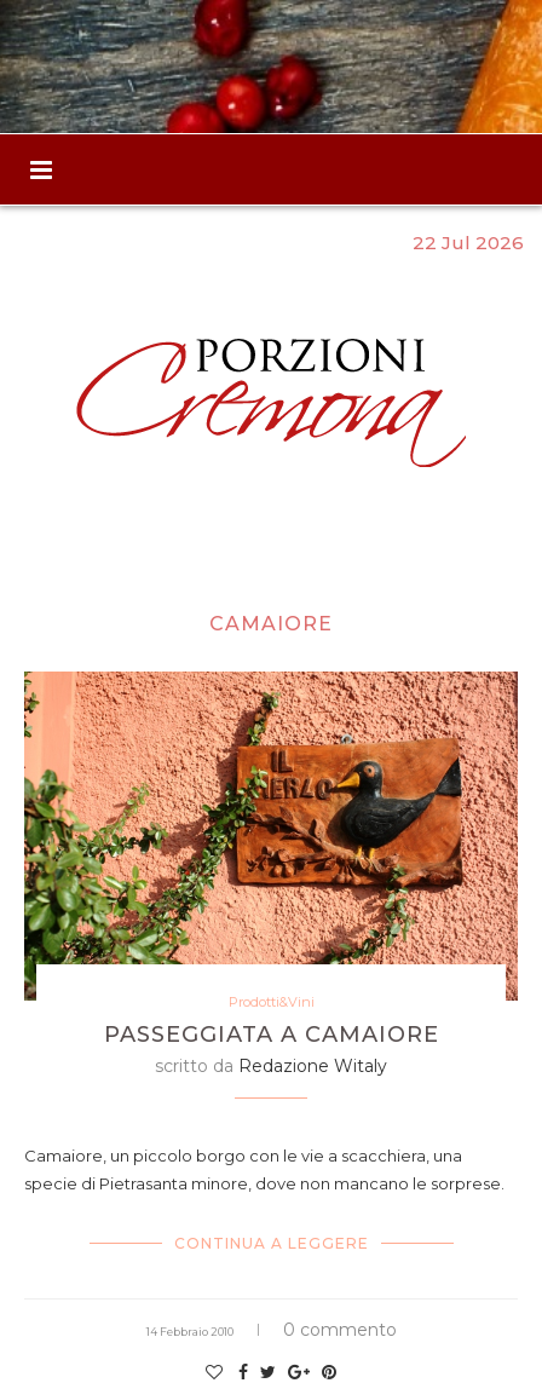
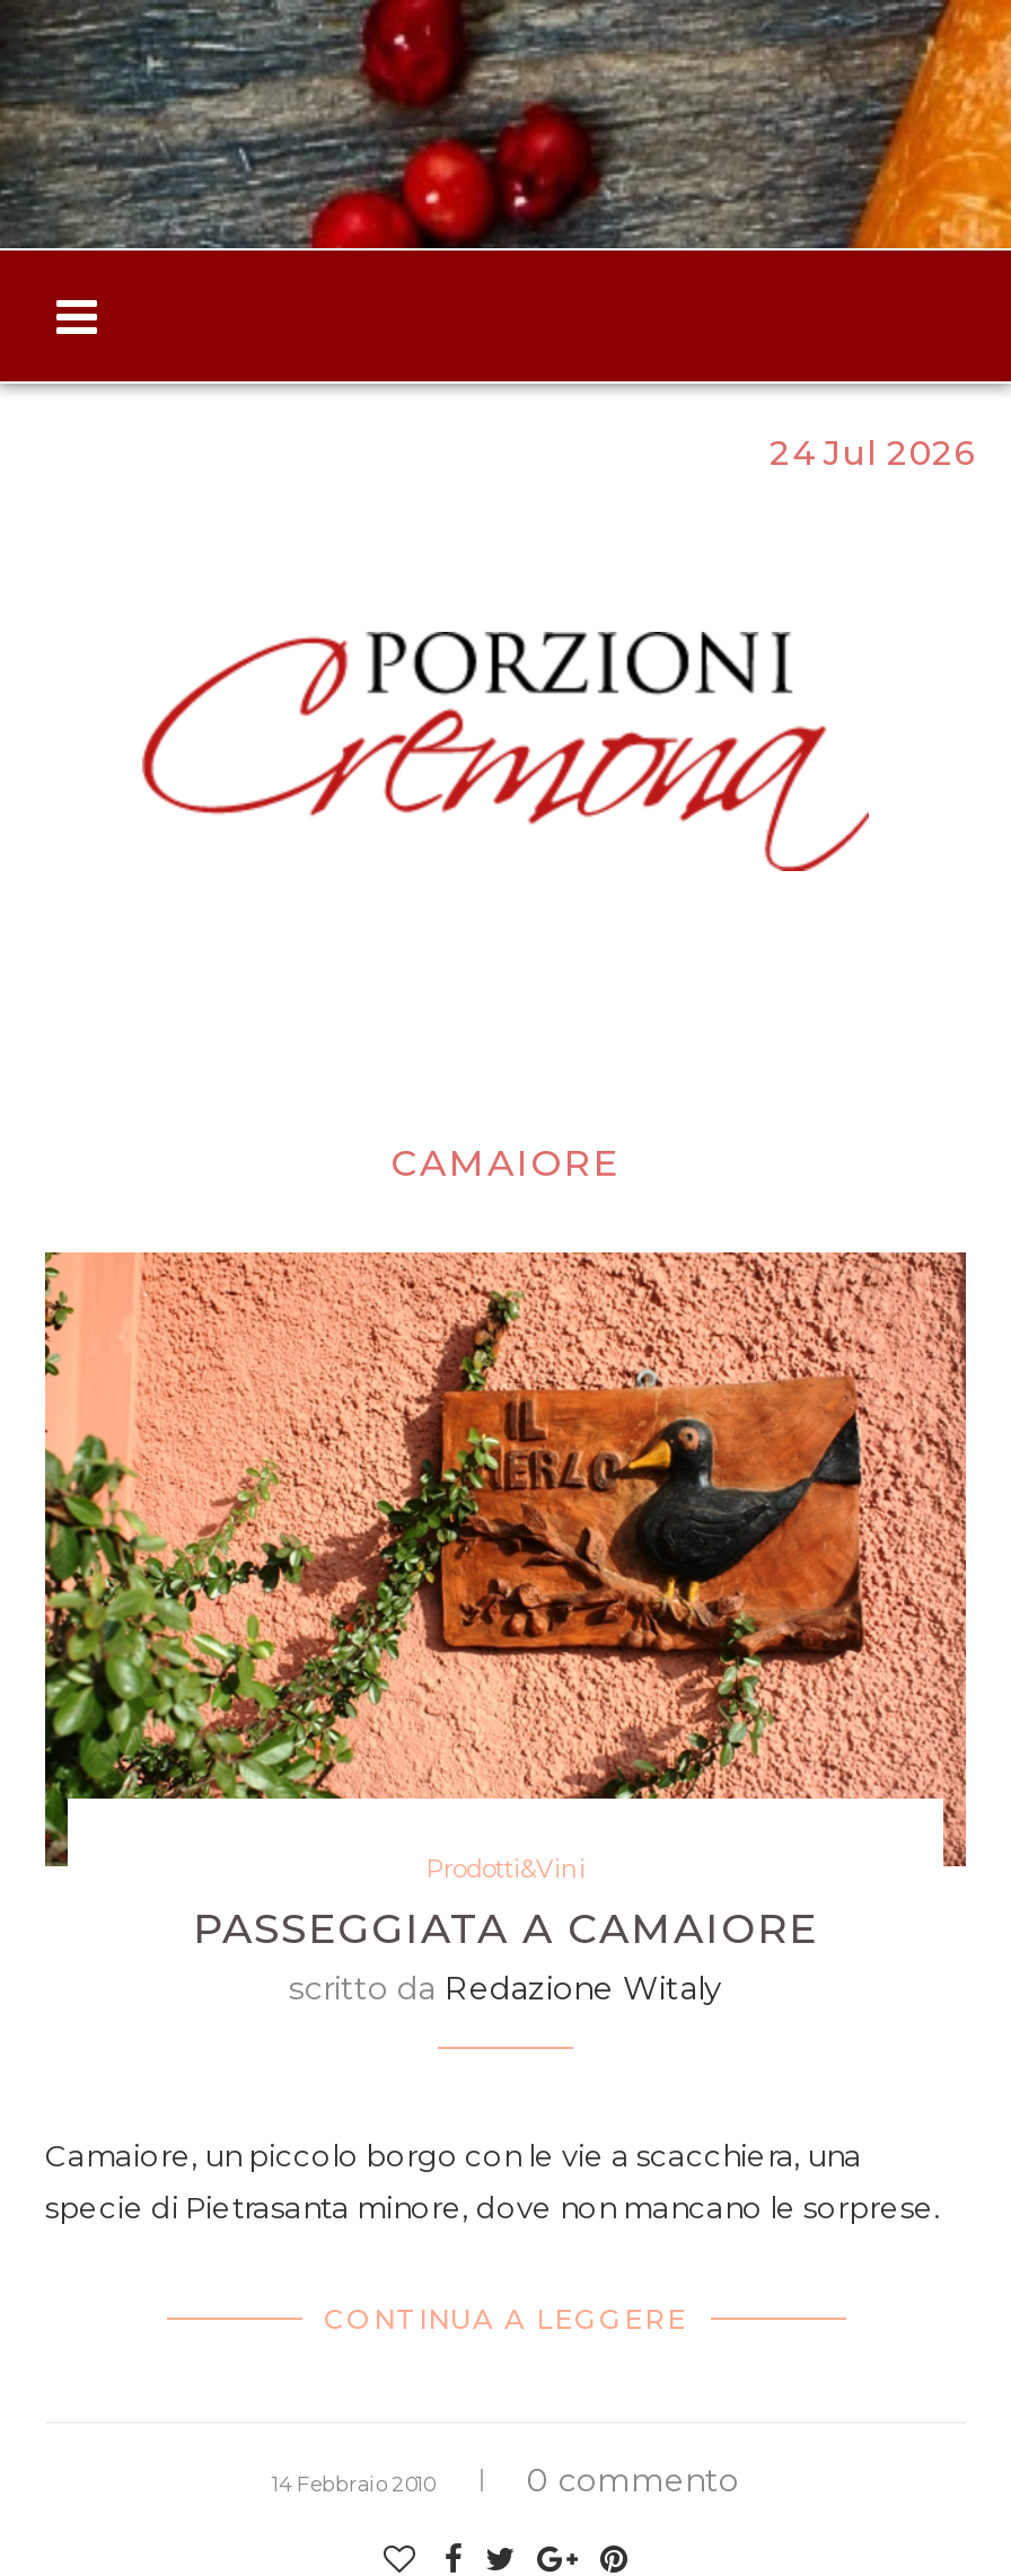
[413,231,524,254] 22 Jul 2026 -> [770,431,977,474] 24 Jul 2026

